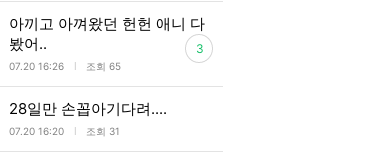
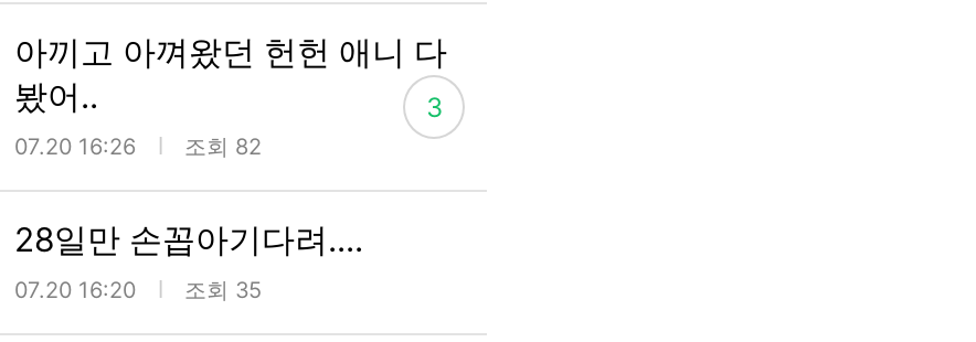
[9,60,121,72] 07.20 16:26 조회 65 -> [14,132,262,159] 07.20 16:26 조회 82
[9,125,120,137] 07.20 16:20 조회 31 -> [14,276,262,302] 07.20 16:20 조회 35

